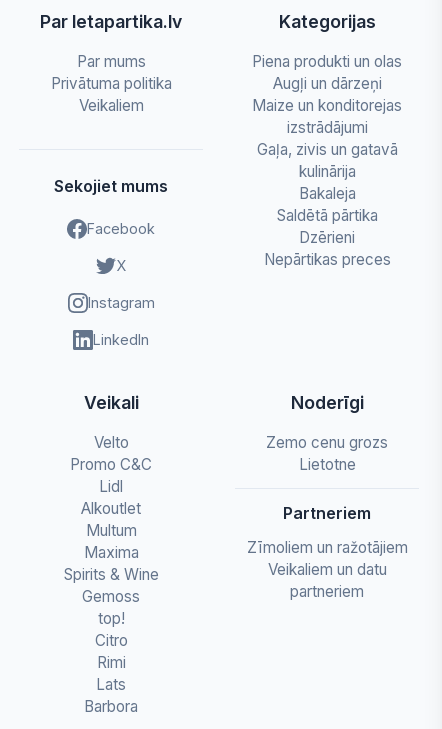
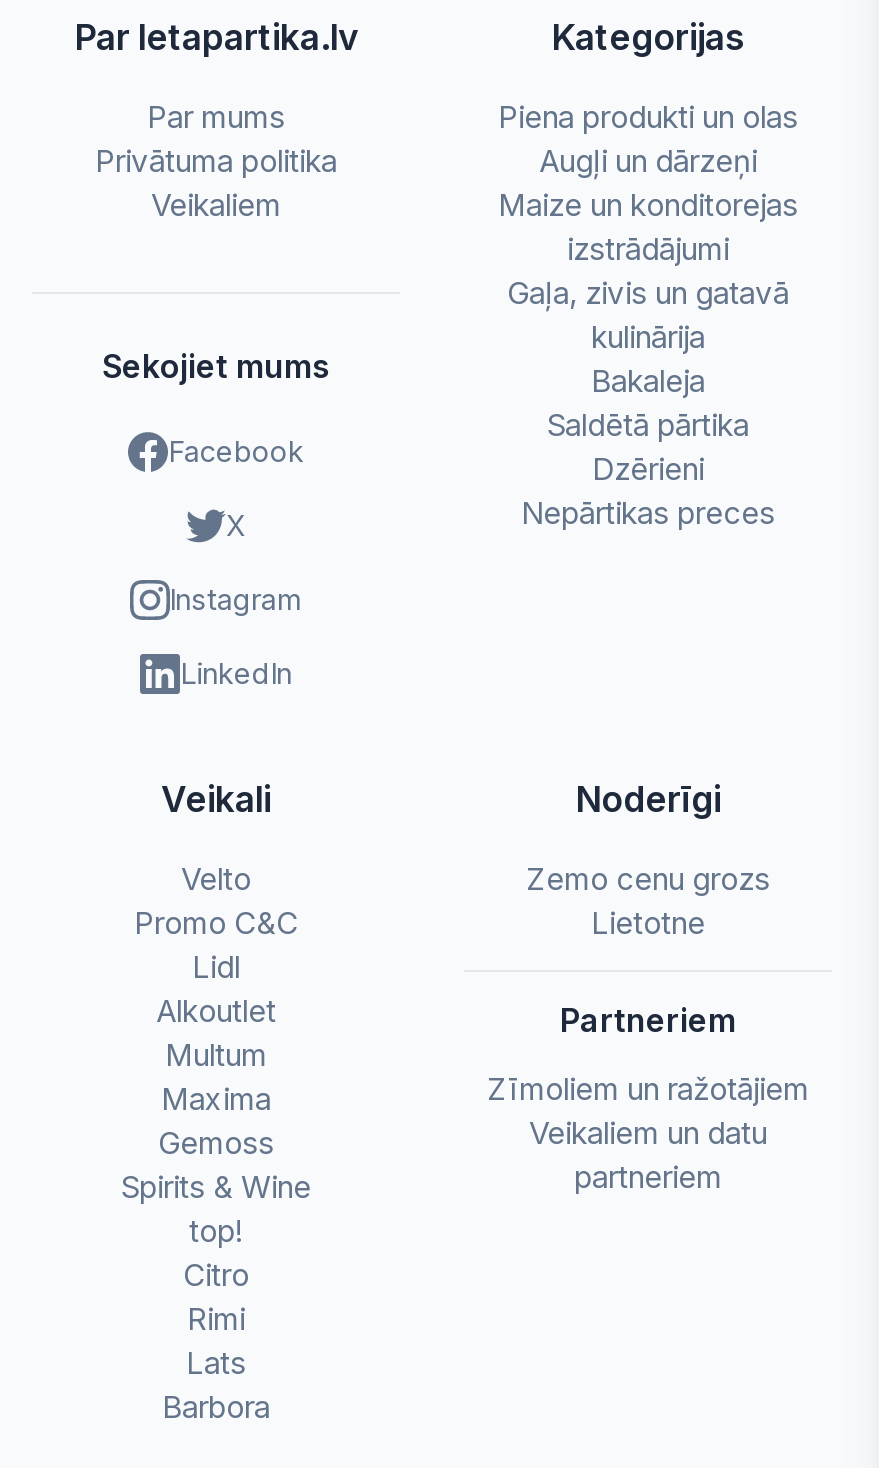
moved [63,565,158,584] -> [121,1168,311,1206]: Spirits & Wine
moved [82,587,140,606] -> [158,1124,274,1162]: Gemoss

